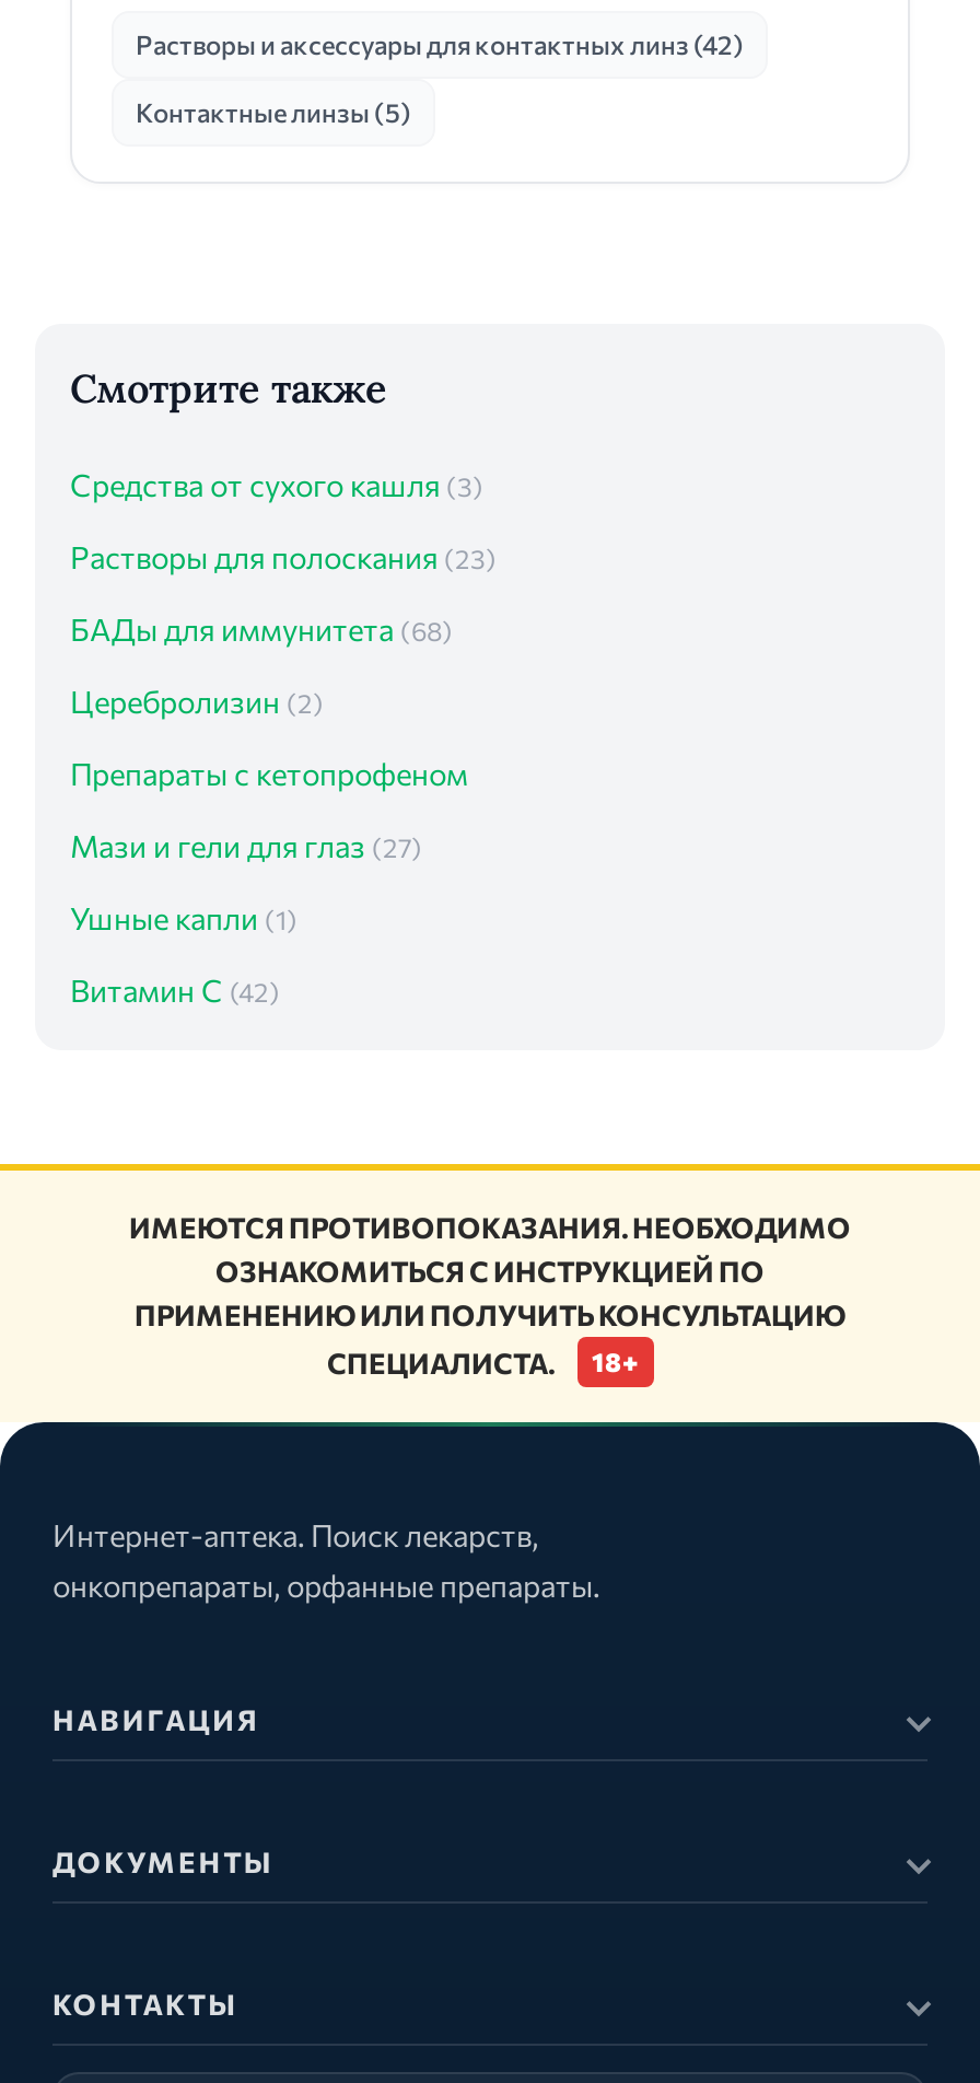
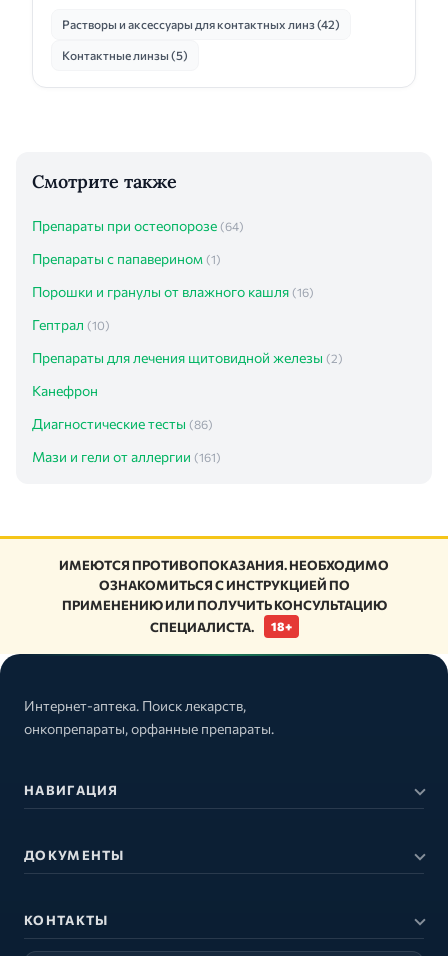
[70,466,483,503] Средства от сухого кашля (3) -> [32,217,244,234] Препараты при остеопорозе (64)
[70,538,497,575] Растворы для полоскания (23) -> [32,250,221,267] Препараты с папаверином (1)
[70,610,453,648] БАДы для иммунитета (68) -> [32,283,314,300] Порошки и гранулы от влажного кашля (16)
[70,683,324,720] Церебролизин (2) -> [32,316,110,333] Гептрал (10)
[70,755,468,792] Препараты с кетопрофеном -> [32,349,343,366] Препараты для лечения щитовидной железы (2)
[70,827,422,864] Мази и гели для глаз (27) -> [32,382,98,399] Канефрон
[70,899,297,936] Ушные капли (1) -> [32,415,213,432] Диагностические тесты (86)
[70,971,280,1009] Витамин C (42) -> [32,448,221,465] Мази и гели от аллергии (161)

